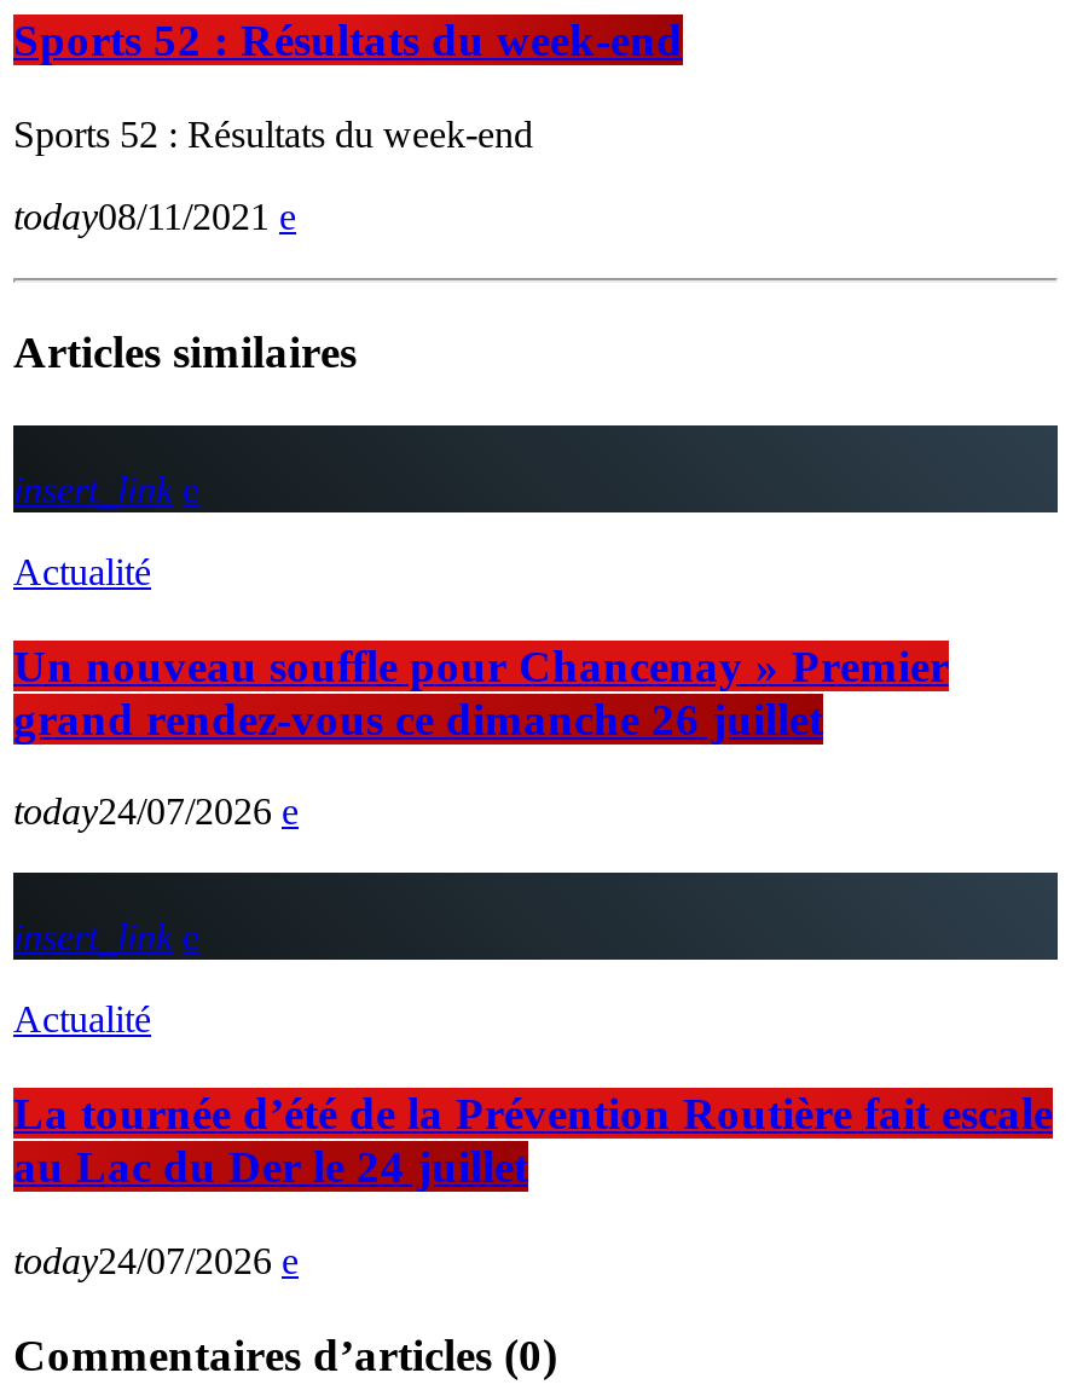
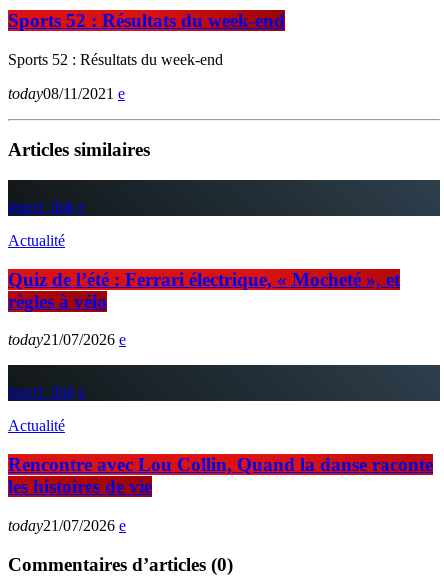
[13,640,949,744] Un nouveau souffle pour Chancenay » Premier | grand rendez-vous ce dimanche 26 juillet -> [8,269,400,312] Quiz de l’été : Ferrari électrique, « Mocheté », et | règles à vélo
[13,792,272,833] today24/07/2026 -> [8,331,115,348] today21/07/2026
[13,1088,1053,1192] La tournée d’été de la Prévention Routière fait escale | au Lac du Der le 24 juillet -> [8,454,433,497] Rencontre avec Lou Collin, Quand la danse raconte | les histoires de vie
[13,1240,272,1281] today24/07/2026 -> [8,517,115,534] today21/07/2026

